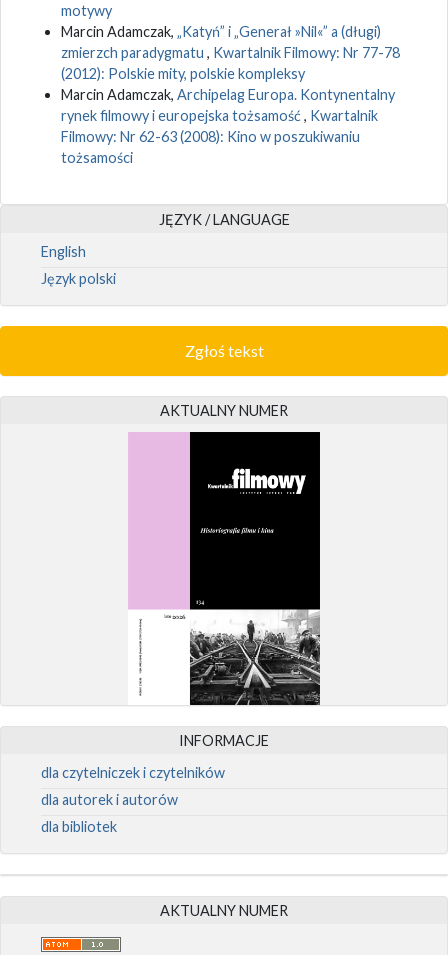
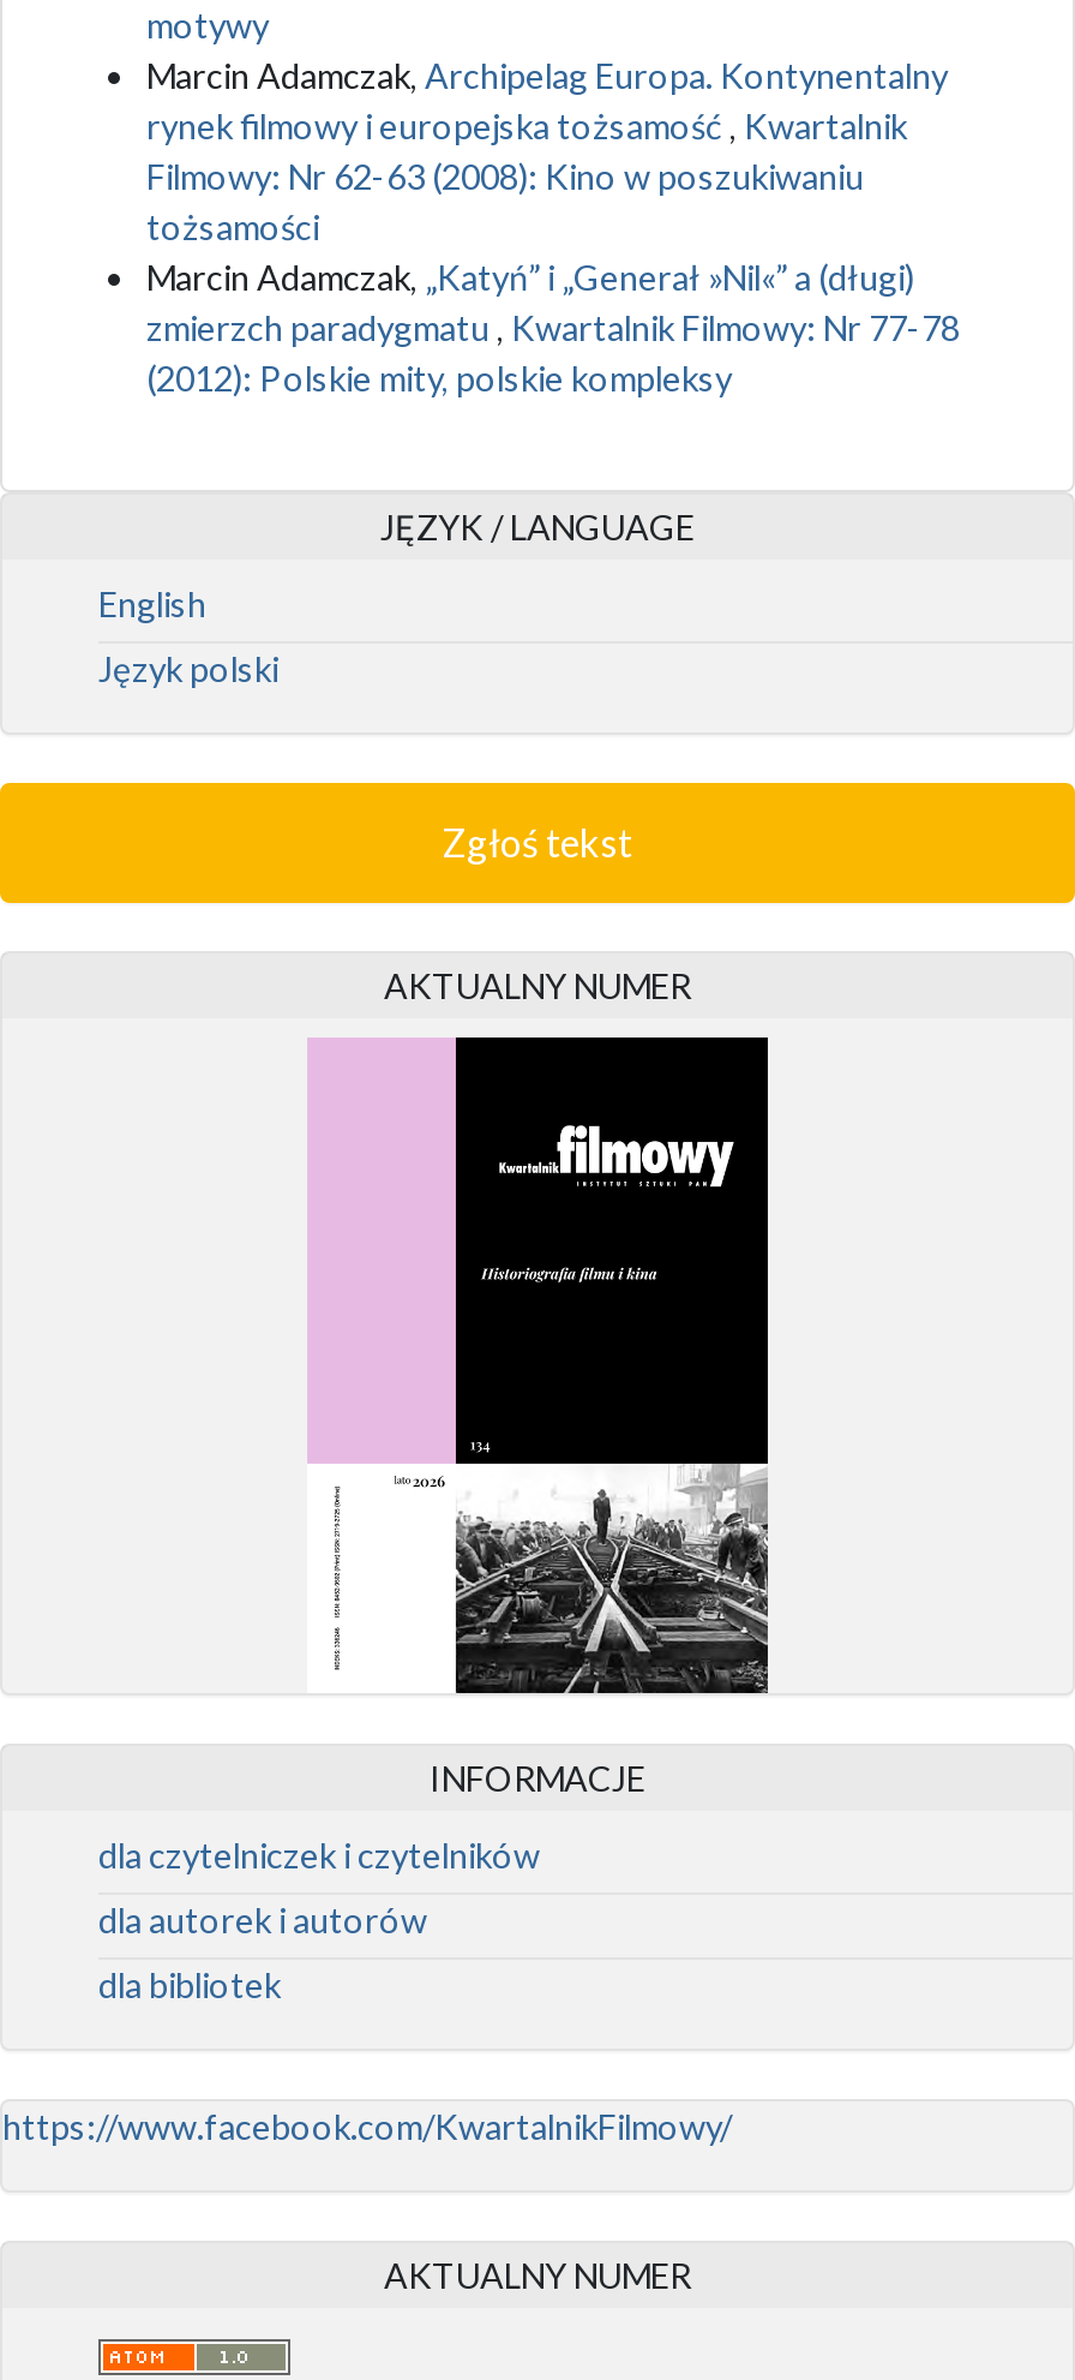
moved [61,23,400,82] -> [146,256,960,398]: Marcin Adamczak, „Katyń” i „Generał »Nil«” a (długi) | zmierzch paradygmatu, Kwartalnik Filmowy: Nr 77-78 | (2012): Polskie mity, polskie kompleksy
moved [61,86,395,166] -> [146,55,948,247]: Marcin Adamczak, Archipelag Europa. Kontynentalny | rynek filmowy i europejska tożsamość, Kwartalnik | Filmowy: Nr 62-63 (2008): Kino w poszukiwaniu | tożsamości
none -> [2,2105,732,2146] https://www.facebook.com/KwartalnikFilmowy/

